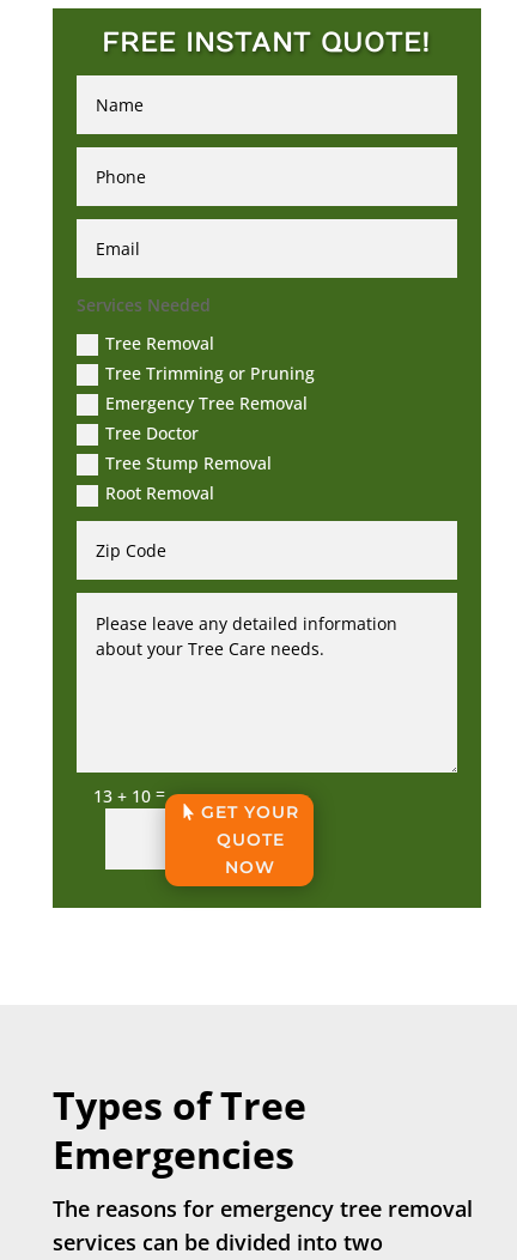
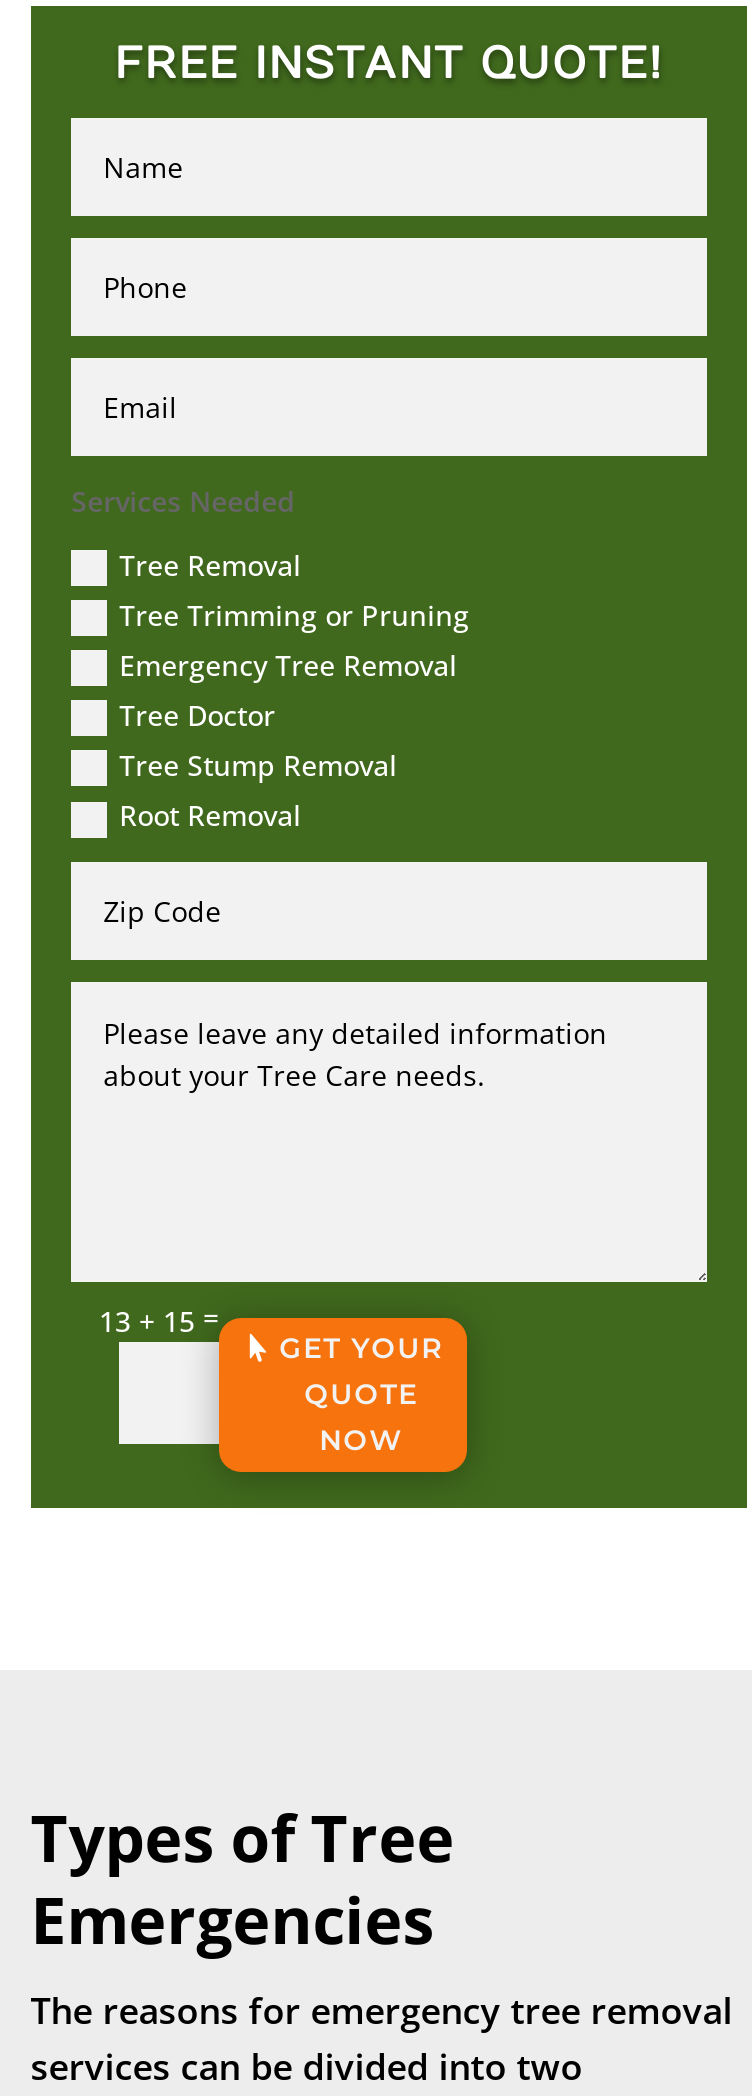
[93,782,165,807] 13 + 10 = -> [99,1297,219,1339] 13 + 15 =

